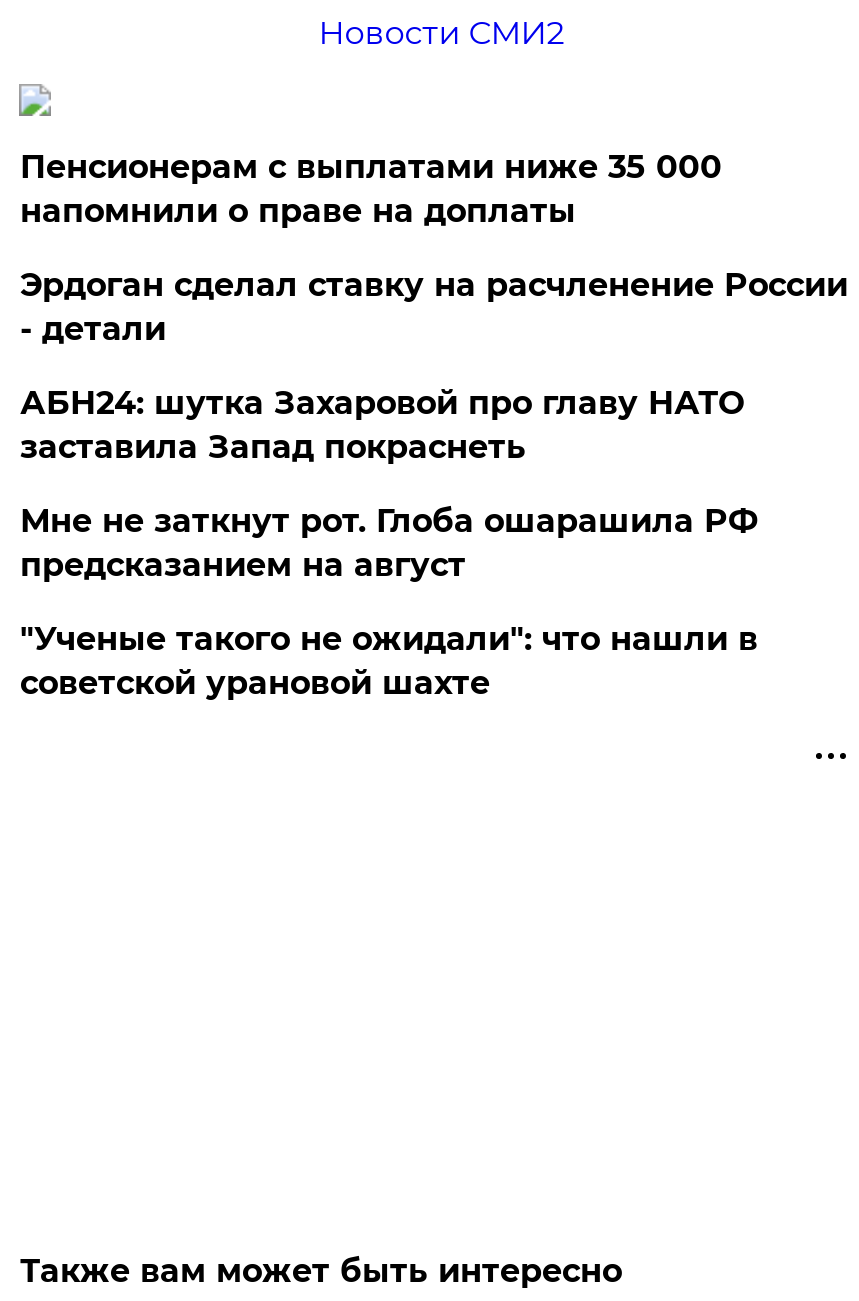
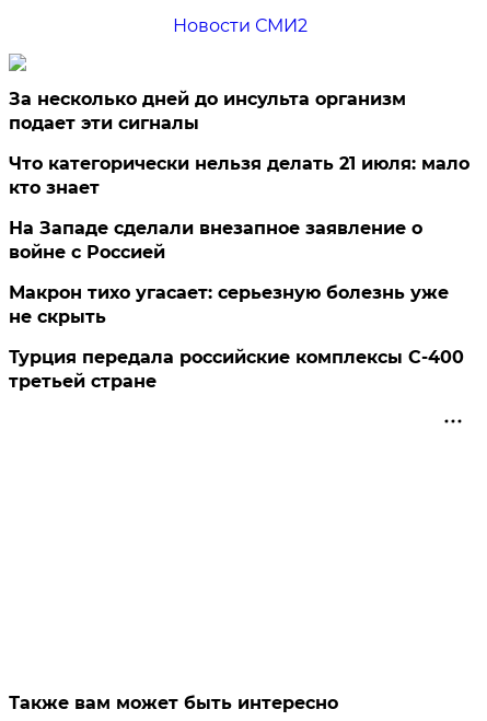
[20,148,722,230] Пенсионерам с выплатами ниже 35 000 | напомнили о праве на доплаты -> [9,89,406,133] За несколько дней до инсульта организм | подает эти сигналы
[20,266,848,348] Эрдоган сделал ставку на расчленение России | - детали -> [9,153,470,198] Что категорически нельзя делать 21 июля: мало | кто знает
[20,384,744,466] АБН24: шутка Захаровой про главу НАТО | заставила Запад покраснеть -> [9,218,423,263] На Западе сделали внезапное заявление о | войне с Россией
[20,502,758,584] Мне не заткнут рот. Глоба ошарашила РФ | предсказанием на август -> [9,282,449,327] Макрон тихо угасает: серьезную болезнь уже | не скрыть
[20,620,758,702] "Ученые такого не ожидали": что нашли в | советской урановой шахте -> [9,347,464,392] Турция передала российские комплексы С-400 | третьей стране

